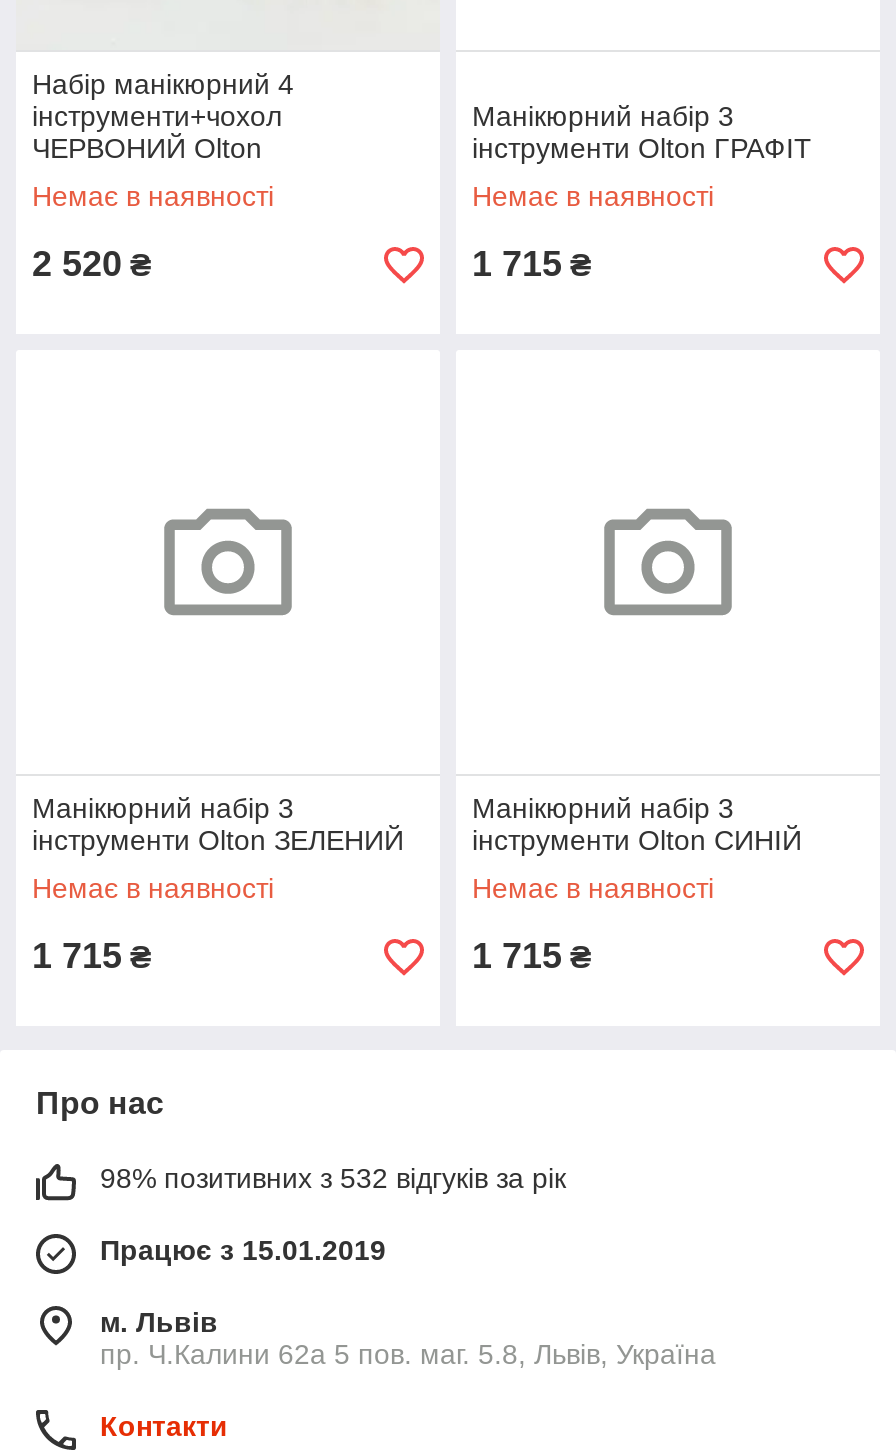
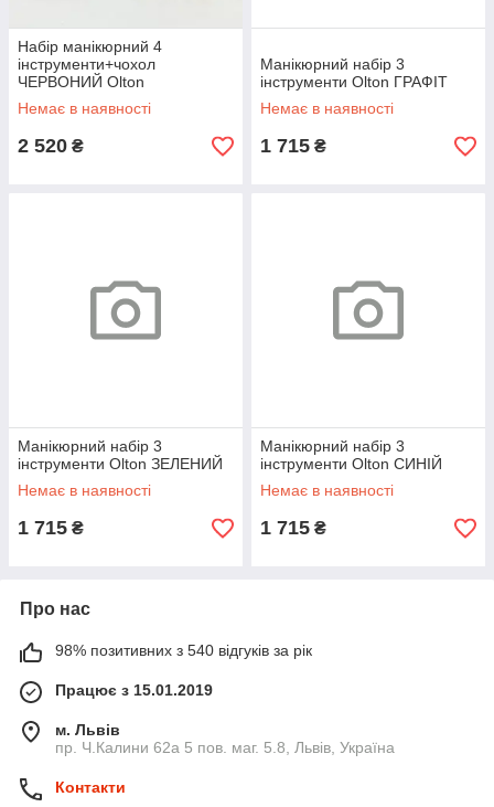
[100,1162,566,1194] 98% позитивних з 532 відгуків за рік -> [55,641,312,659] 98% позитивних з 540 відгуків за рік

